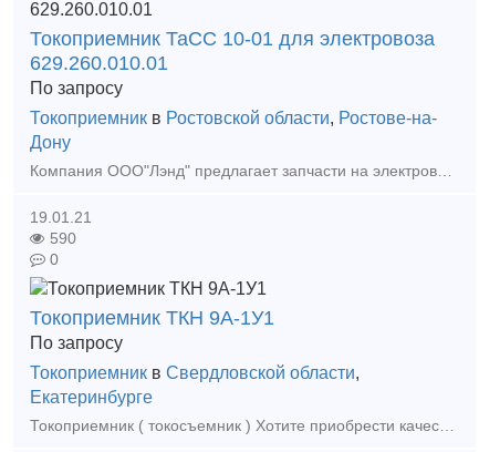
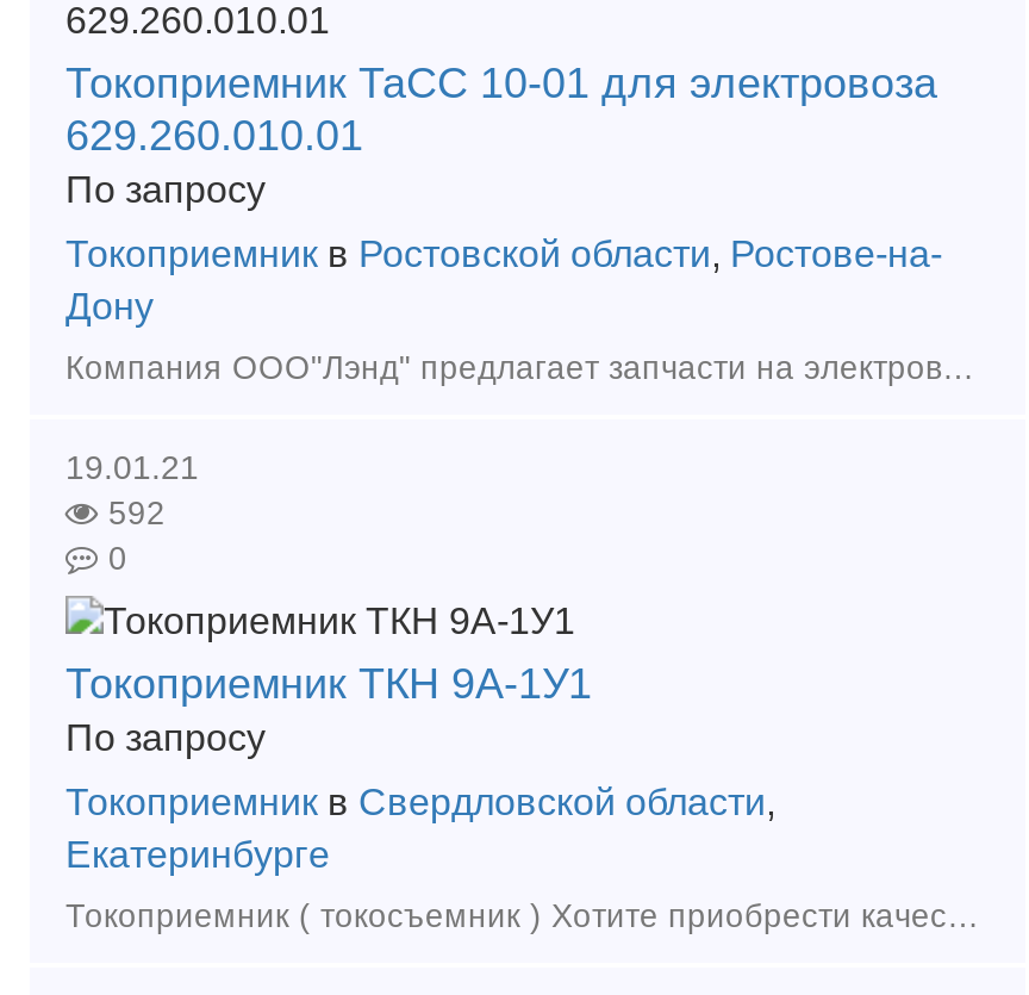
[45,231,76,247] 590 -> [99,497,166,532] 592

